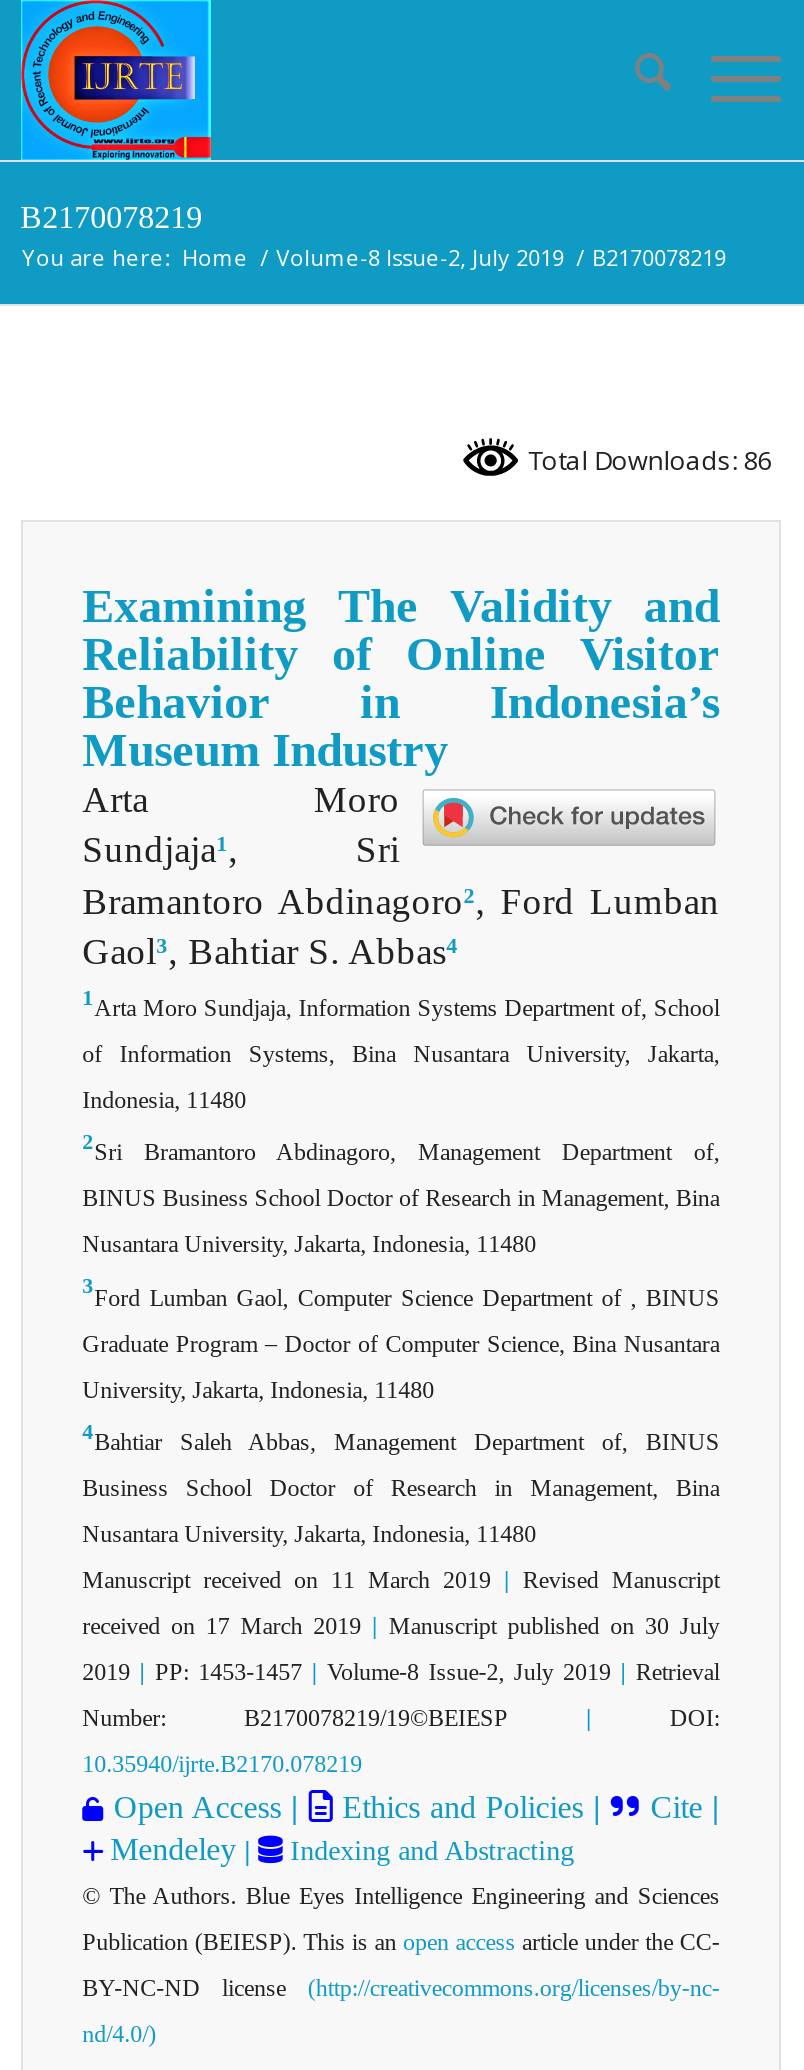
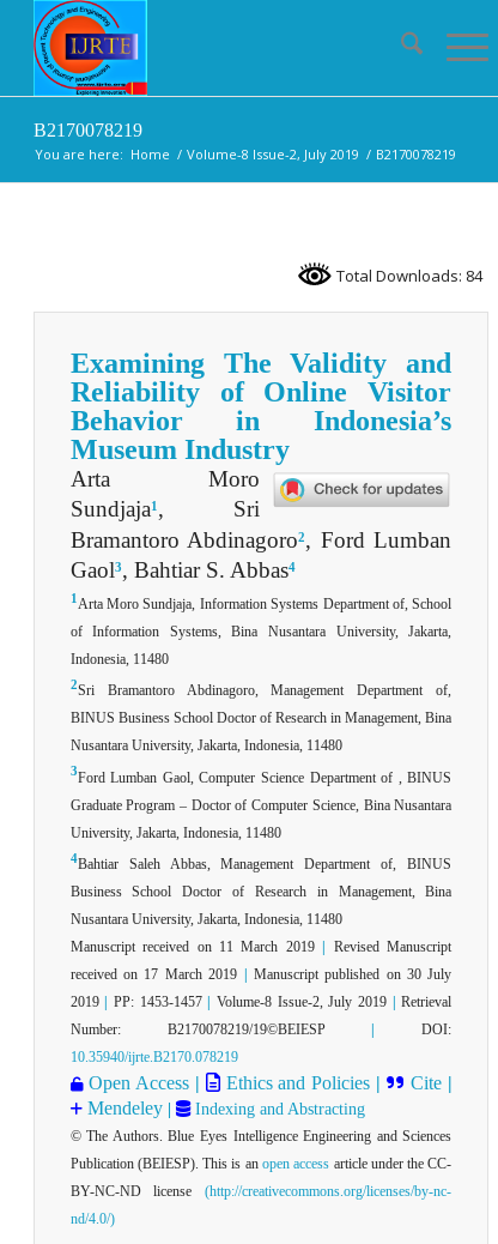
[522,442,772,478] Total Downloads: 86 -> [333,265,483,286] Total Downloads: 84

